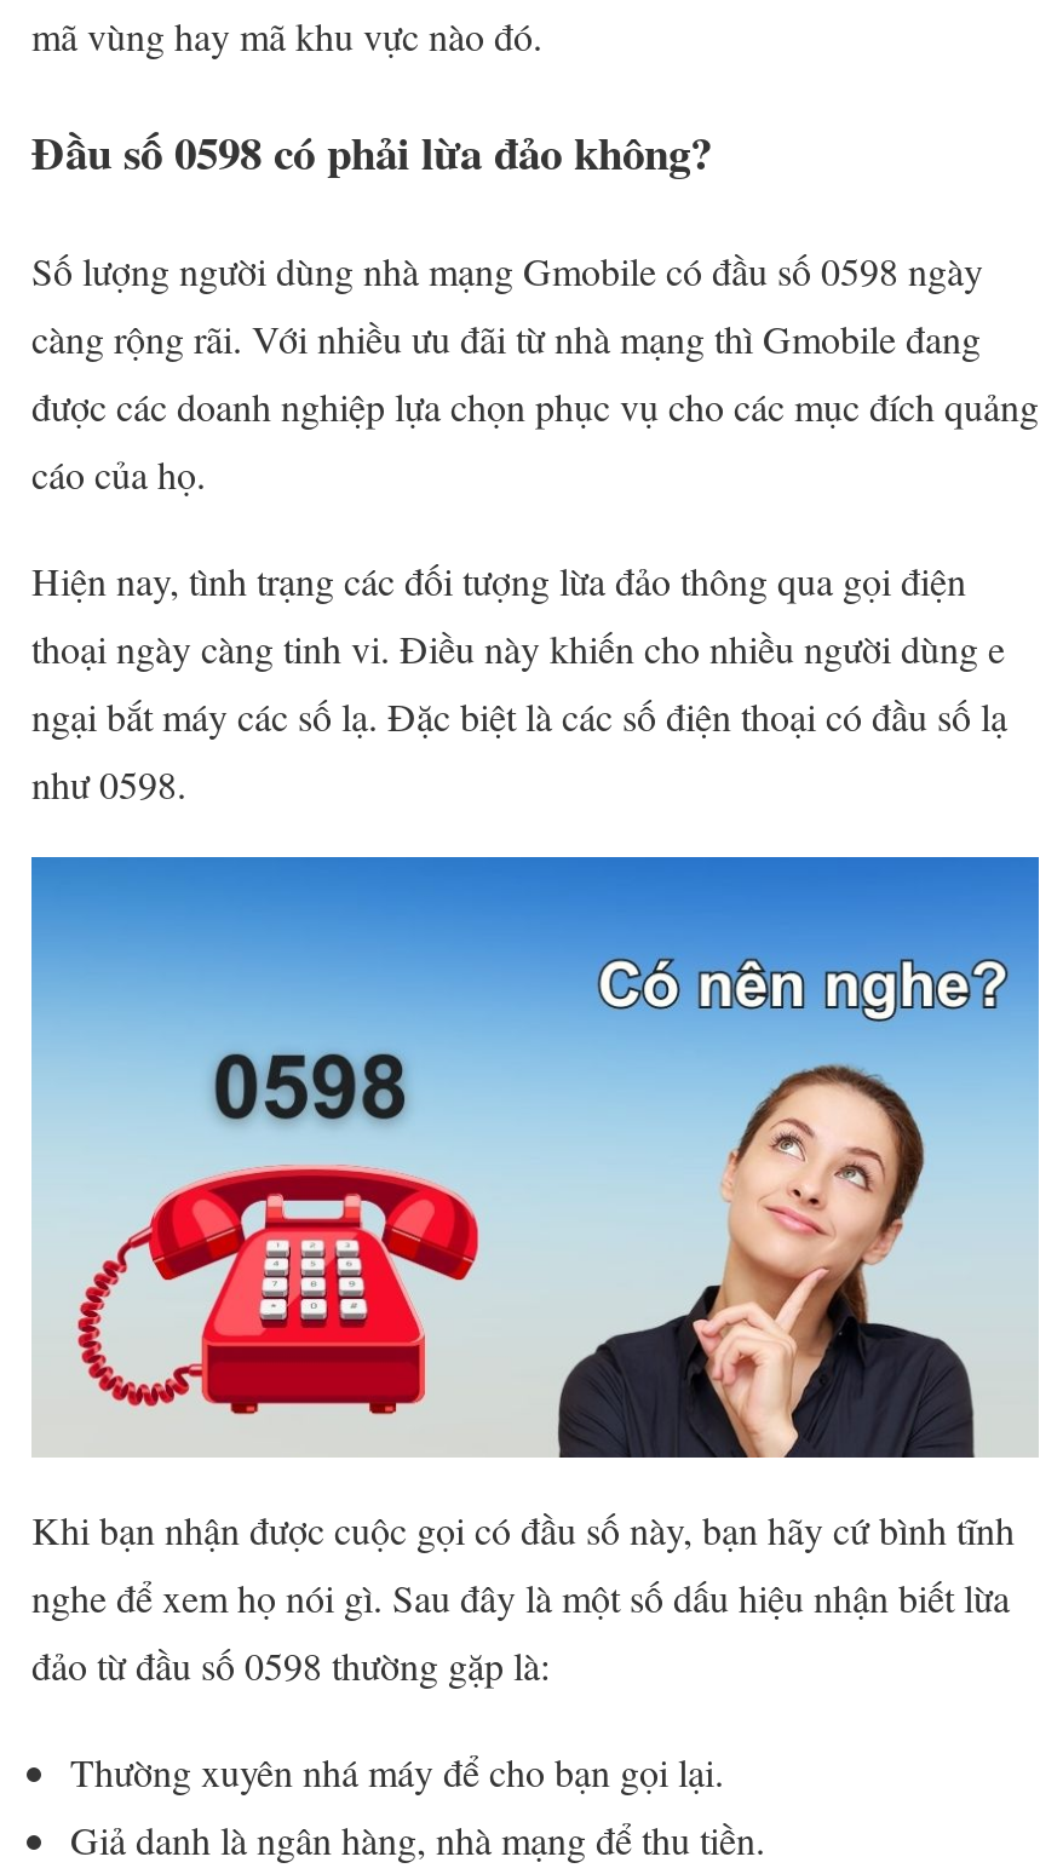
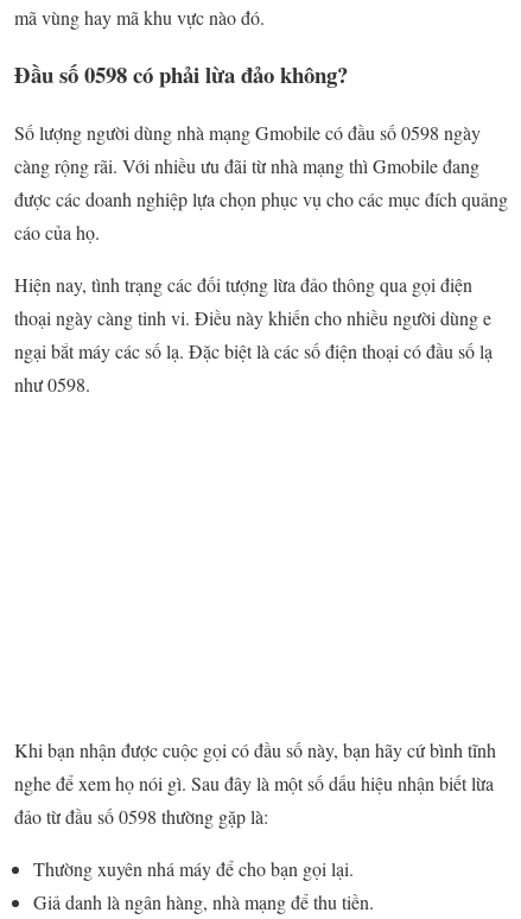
[29,855,1041,1460] [image] -> none

